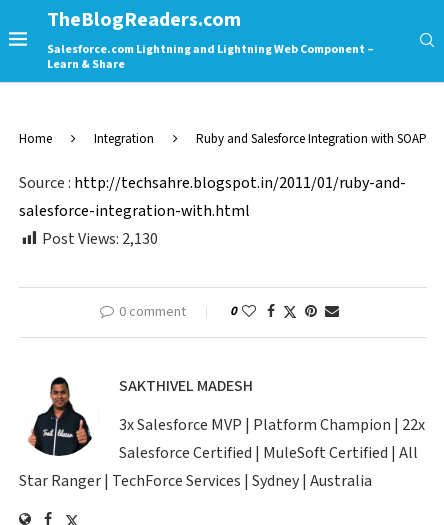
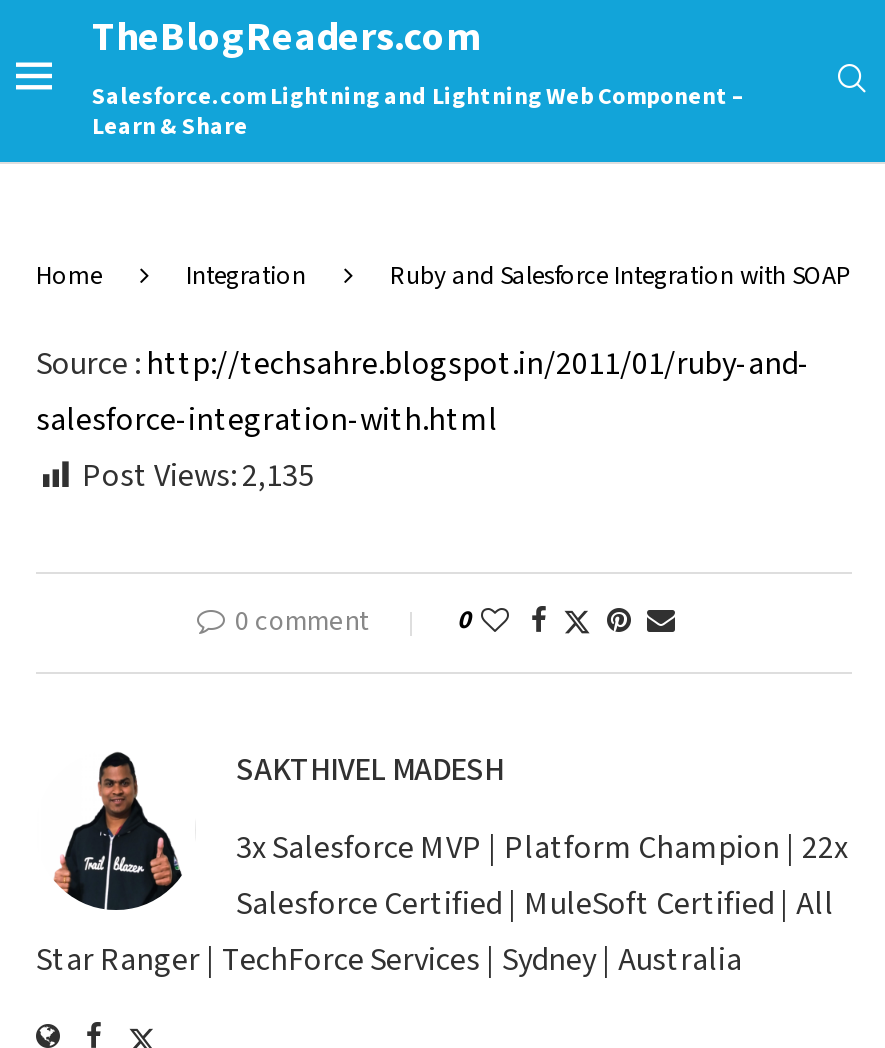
[42,229,158,250] Post Views: 2,130 -> [82,456,314,498] Post Views: 2,135

